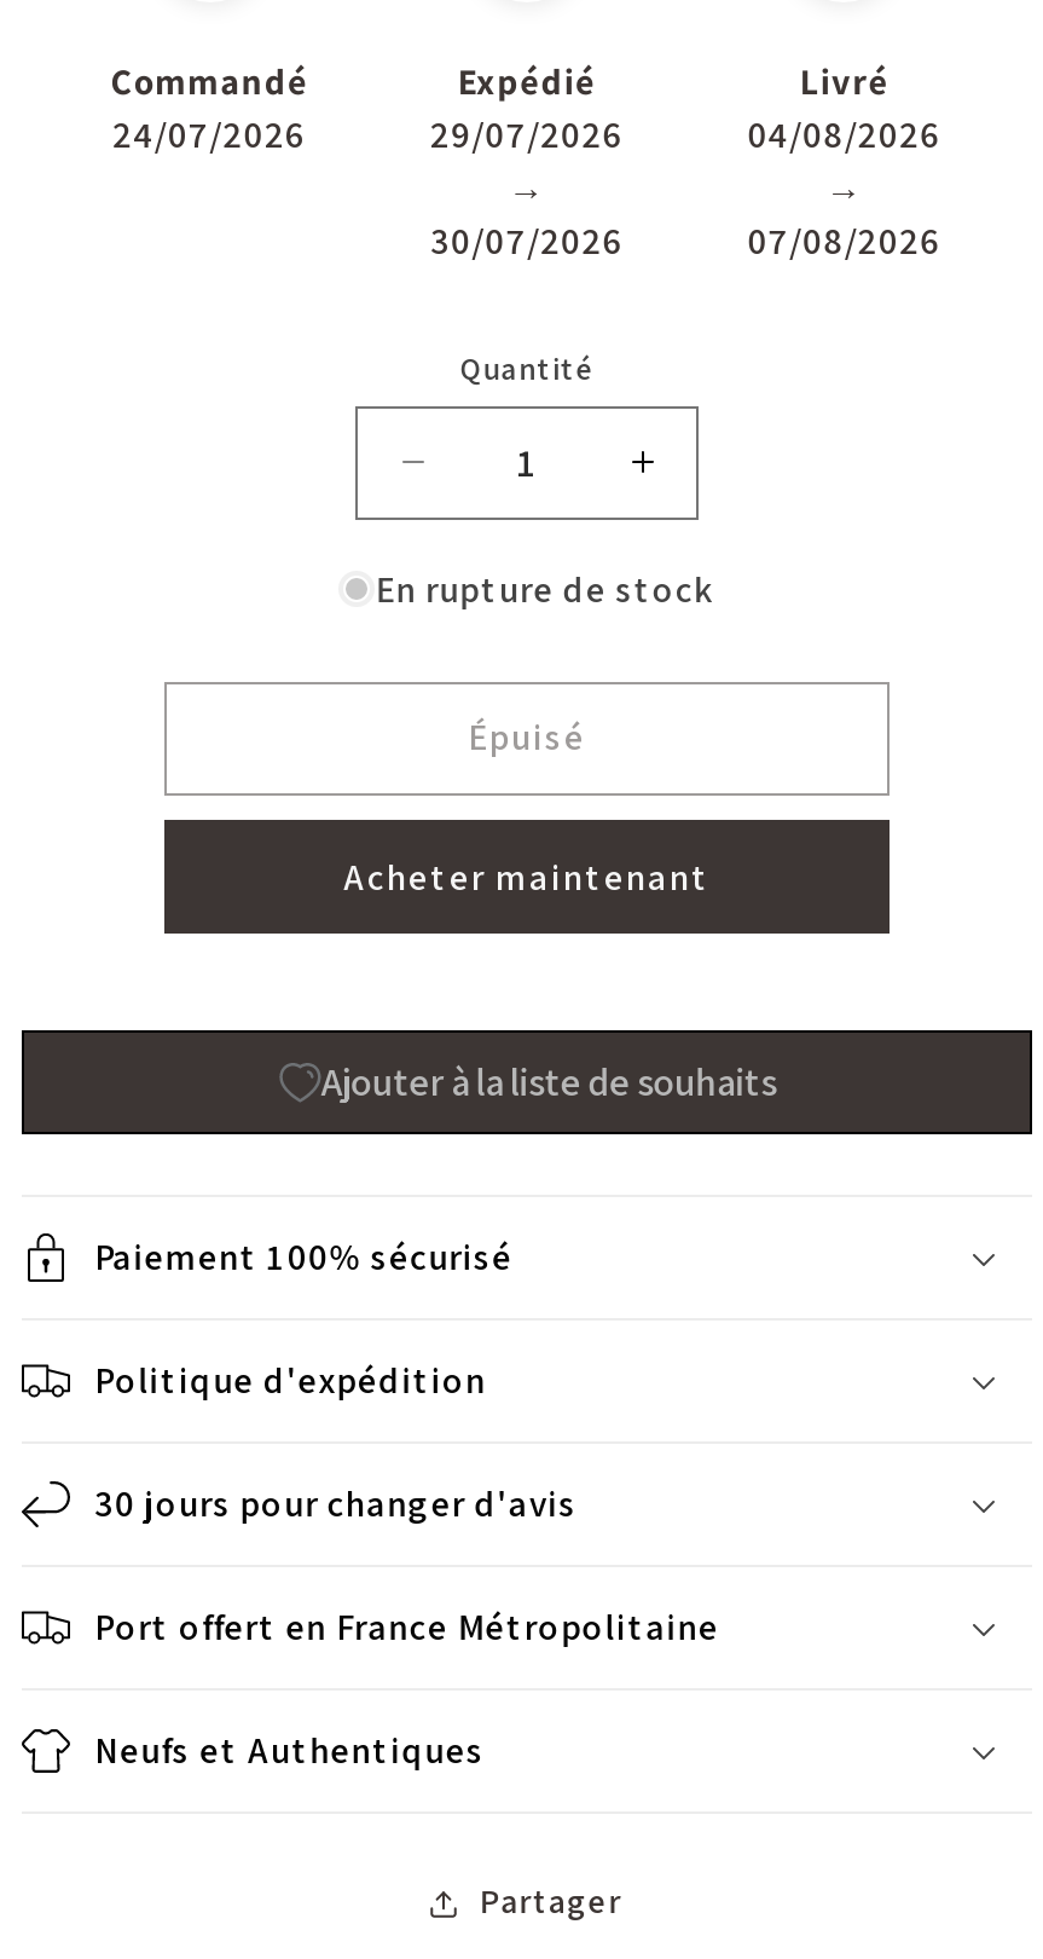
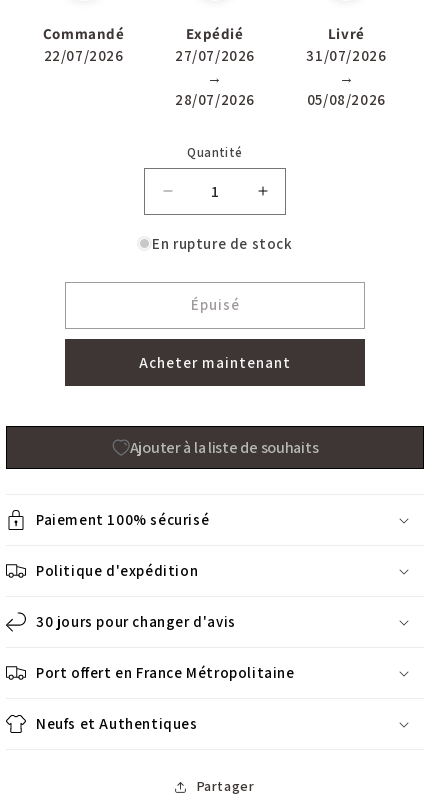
[113,111,306,156] 24/07/2026 -> [44,46,124,65] 22/07/2026
[430,111,624,156] 29/07/2026 -> [175,46,255,65] 27/07/2026
[748,111,941,156] 04/08/2026 -> [306,46,386,65] 31/07/2026
[430,217,624,263] 30/07/2026 -> [175,90,255,109] 28/07/2026
[748,217,941,263] 07/08/2026 -> [307,90,386,109] 05/08/2026

